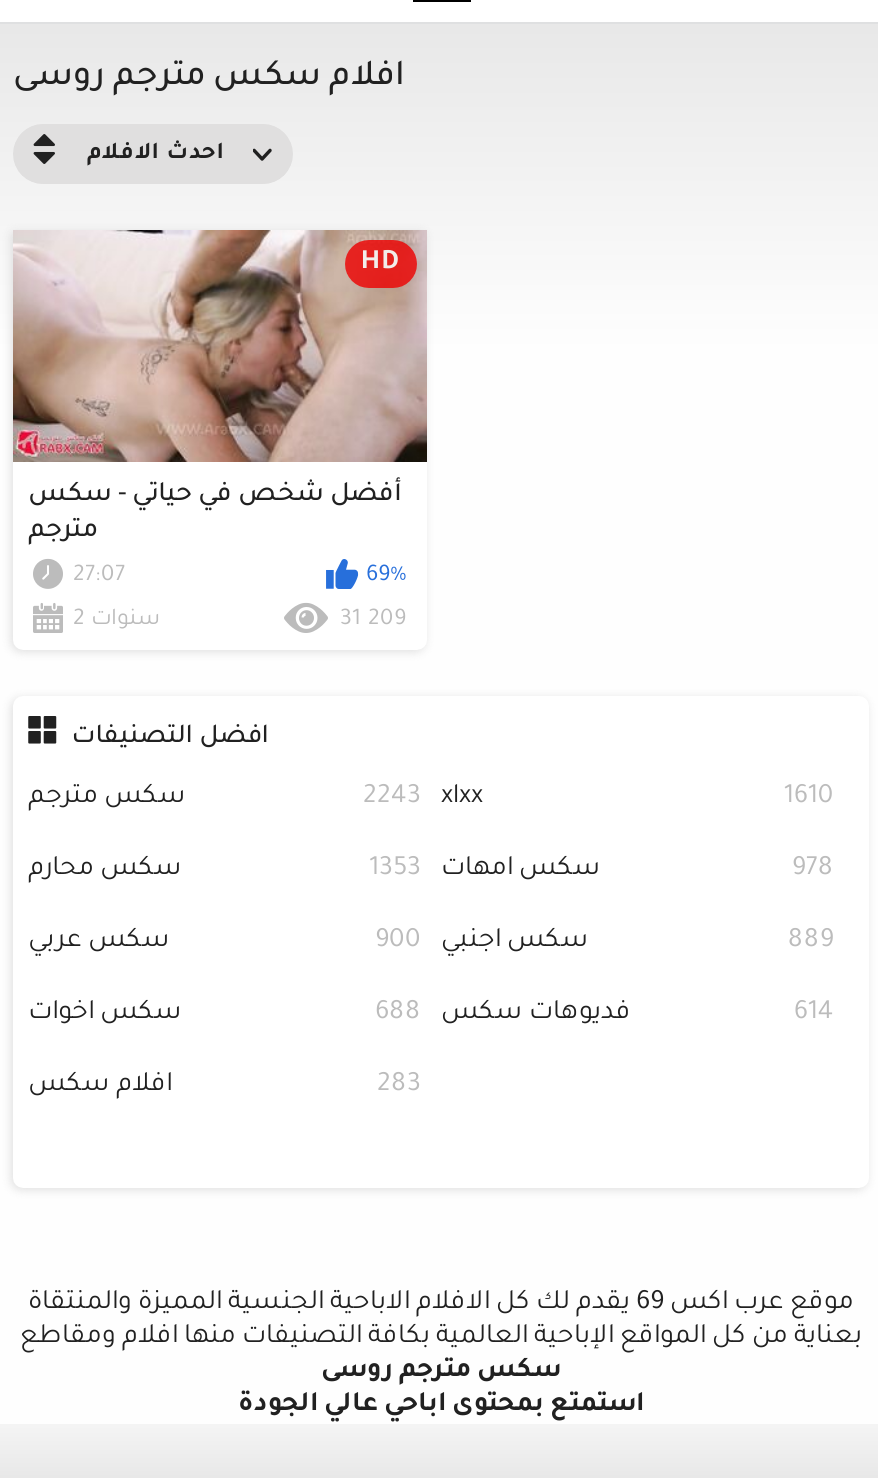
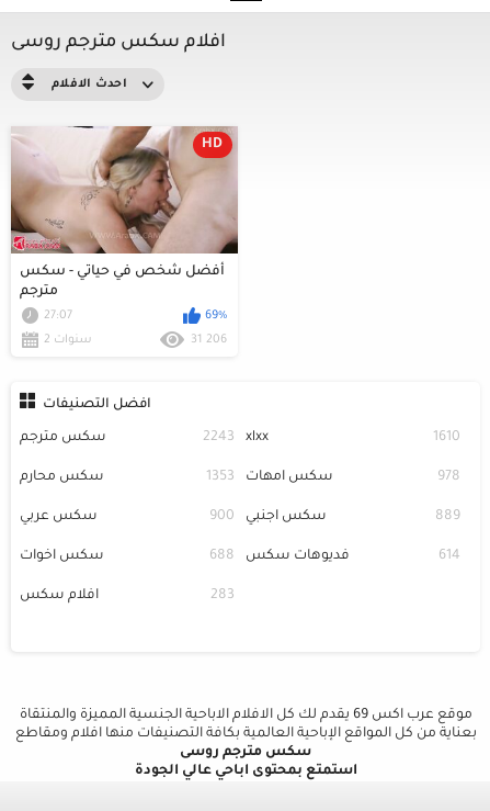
[340,608,406,632] 31 209 -> [190,334,226,347] 31 206

